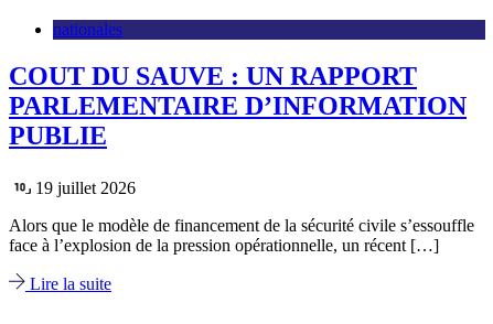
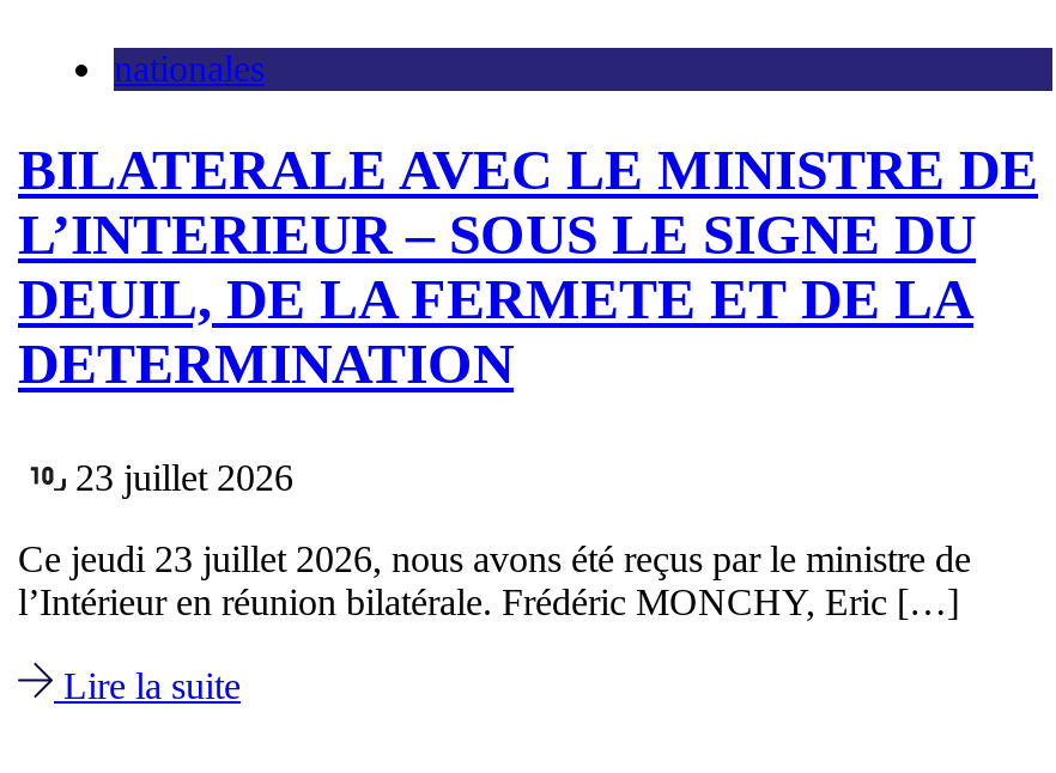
[9,61,467,149] COUT DU SAUVE : UN RAPPORT | PARLEMENTAIRE D’INFORMATION | PUBLIE -> [18,138,1038,394] BILATERALE AVEC LE MINISTRE DE | L’INTERIEUR – SOUS LE SIGNE DU | DEUIL, DE LA FERMETE ET DE LA | DETERMINATION
[35,179,136,198] 19 juillet 2026 -> [75,458,293,499] 23 juillet 2026
[9,216,474,255] Alors que le modèle de financement de la sécurité civile s’essouffle | face à l’explosion de la pression opérationnelle, un récent […] -> [18,539,971,623] Ce jeudi 23 juillet 2026, nous avons été reçus par le ministre de | l’Intérieur en réunion bilatérale. Frédéric MONCHY, Eric […]

